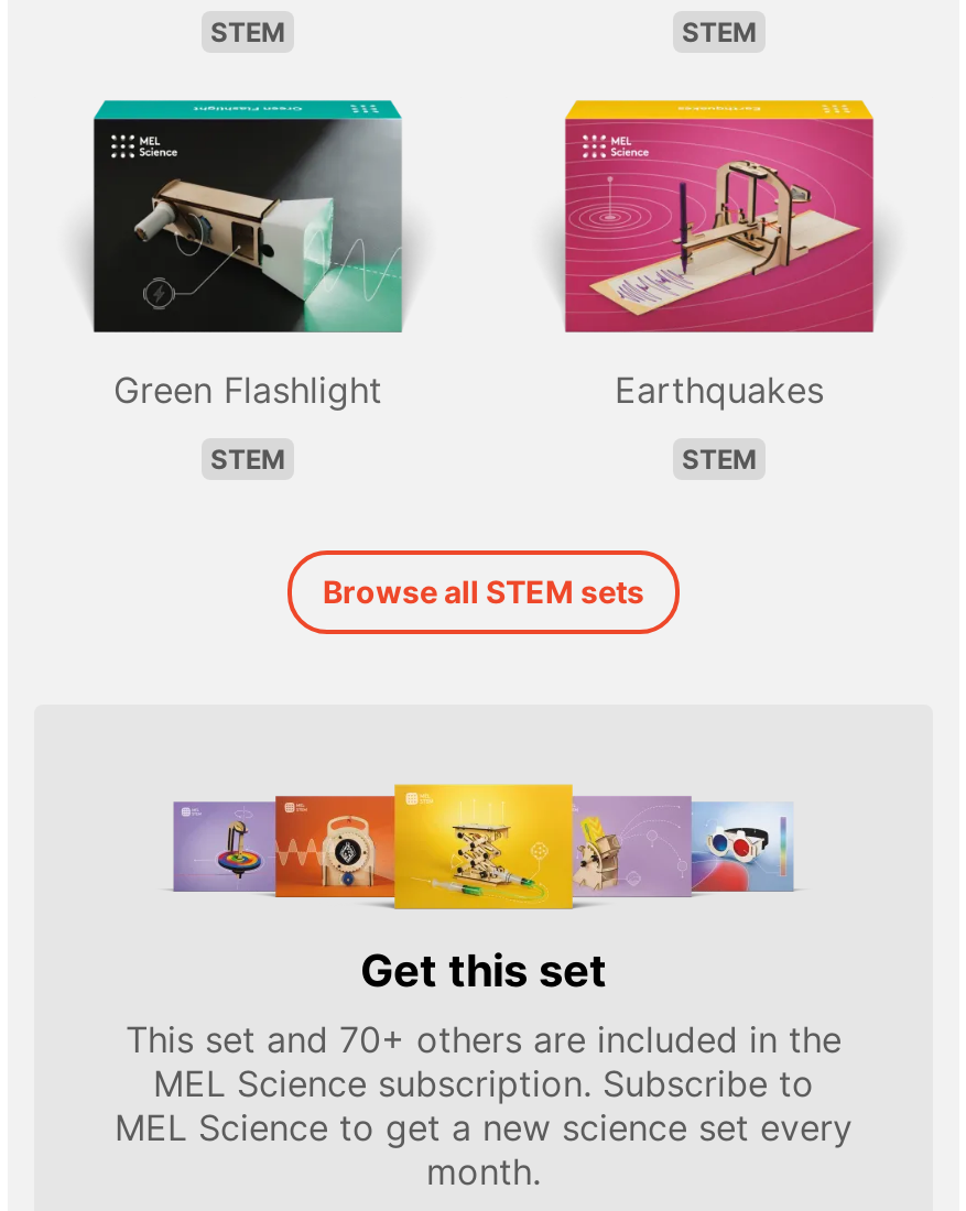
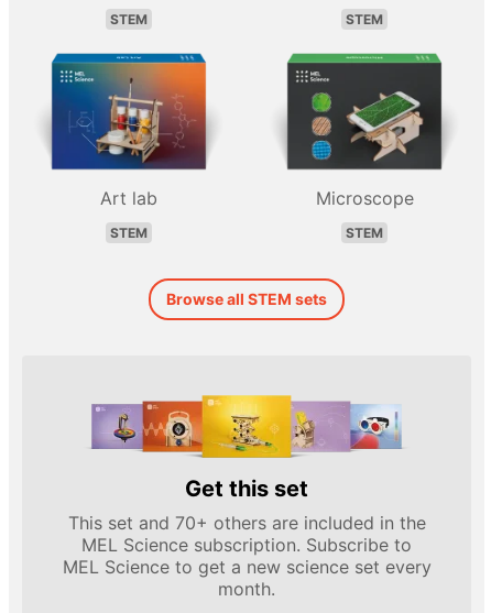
[91,101,404,412] [image] | Green Flashlight -> [51,54,207,209] [image] | Art lab
[563,99,876,412] [image] | Earthquakes -> [286,53,443,209] [image] | Microscope

